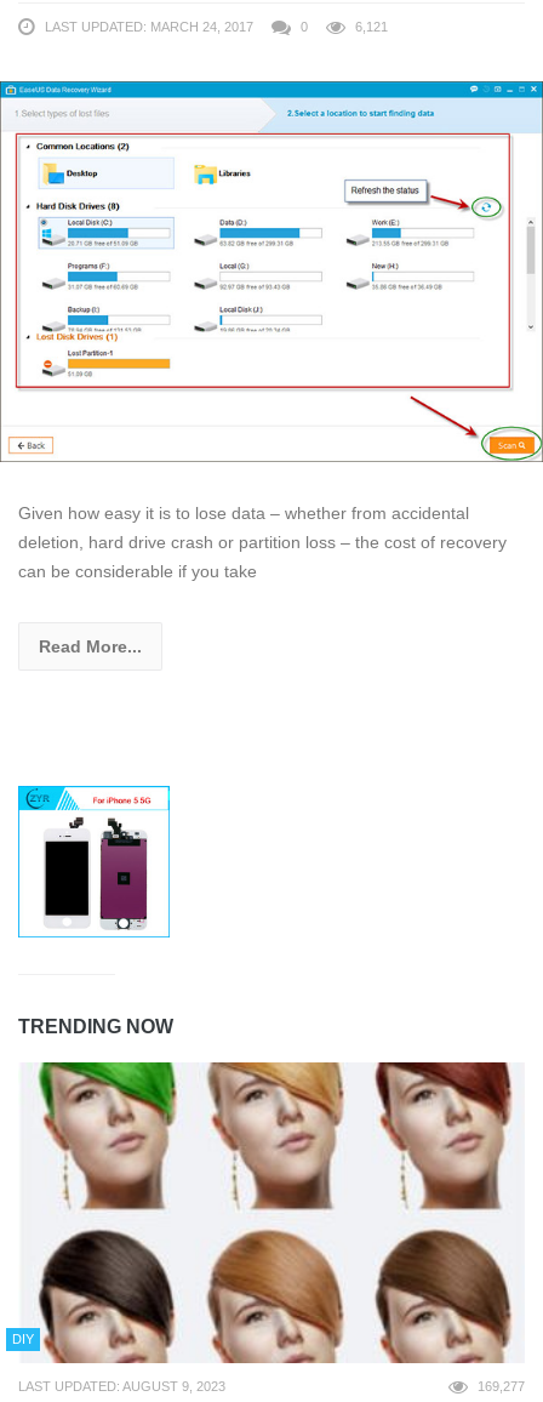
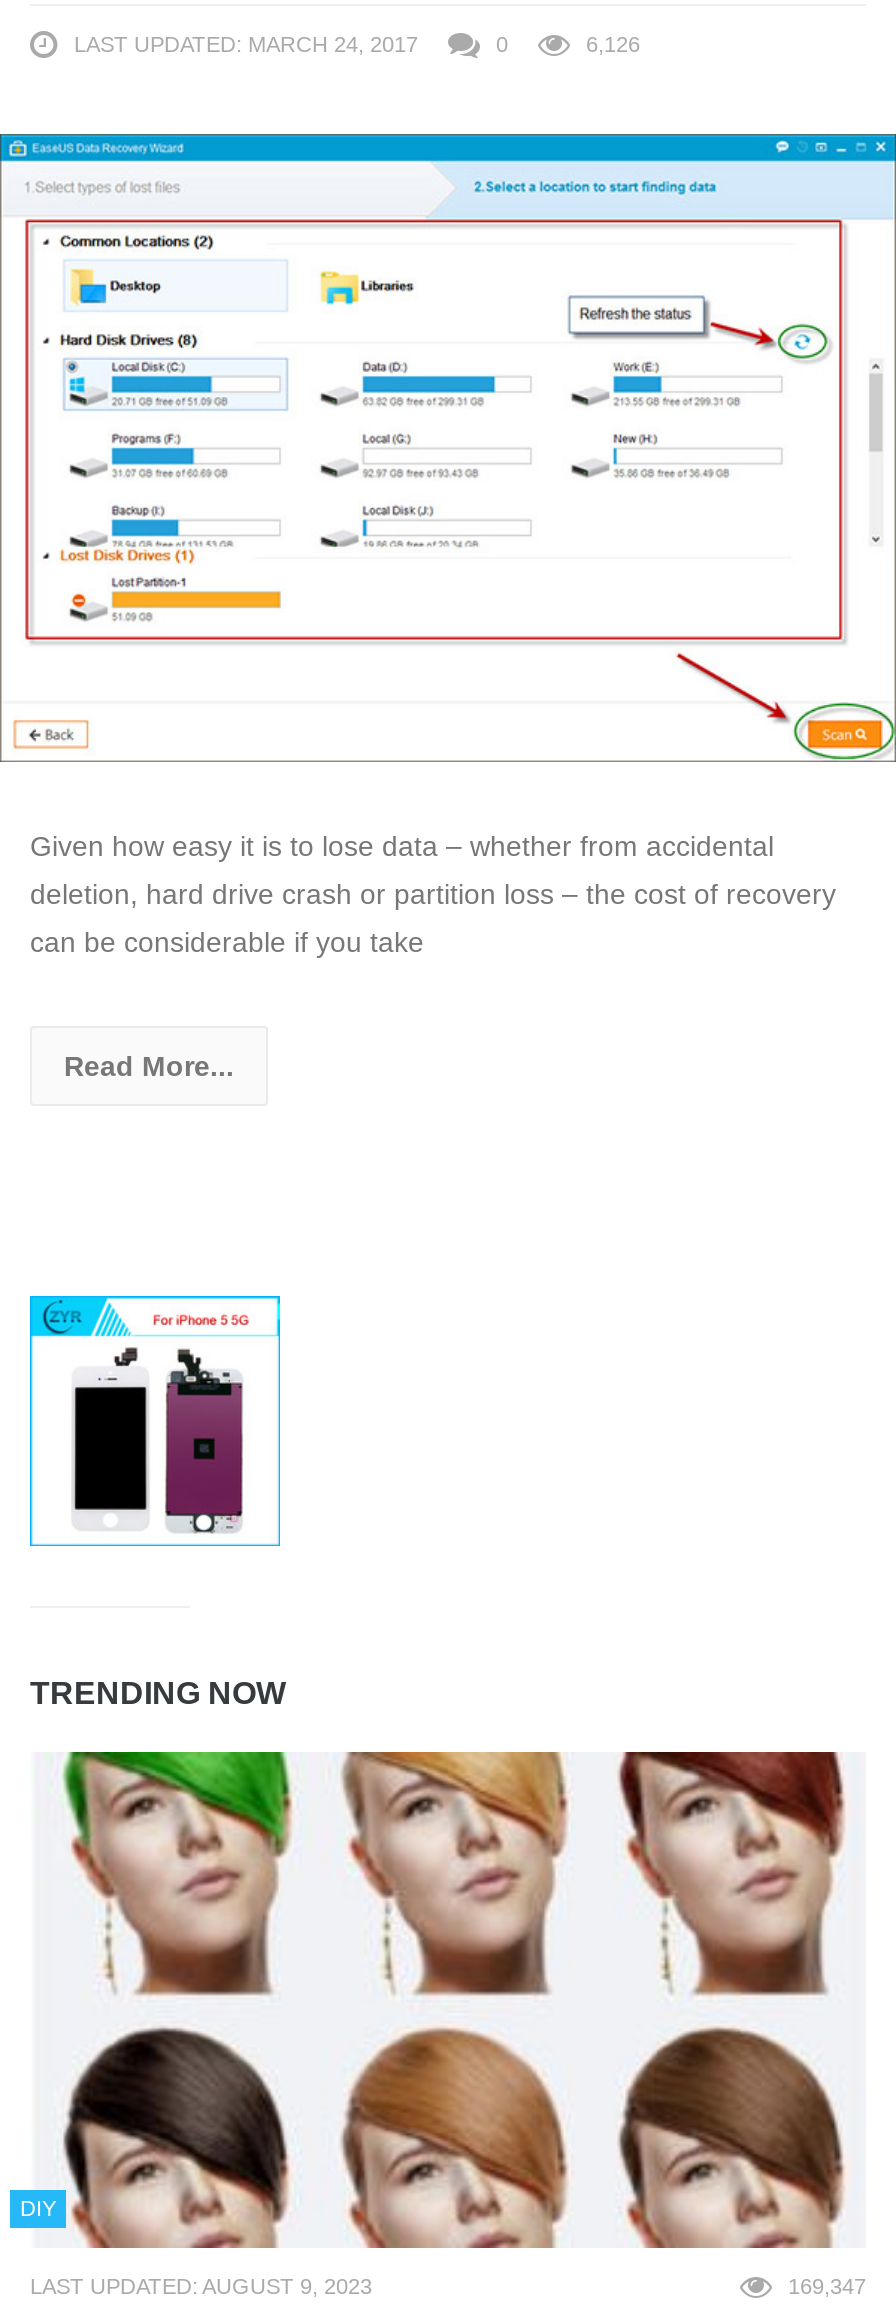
[351,19,388,34] 6,121 -> [580,32,640,56] 6,126
[474,1379,525,1393] 169,277 -> [782,2274,866,2298] 169,347

